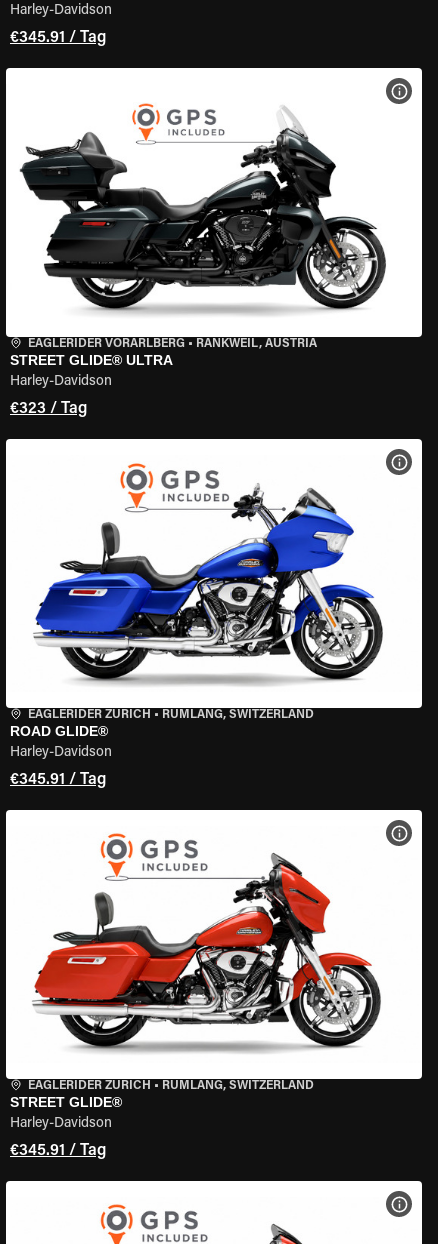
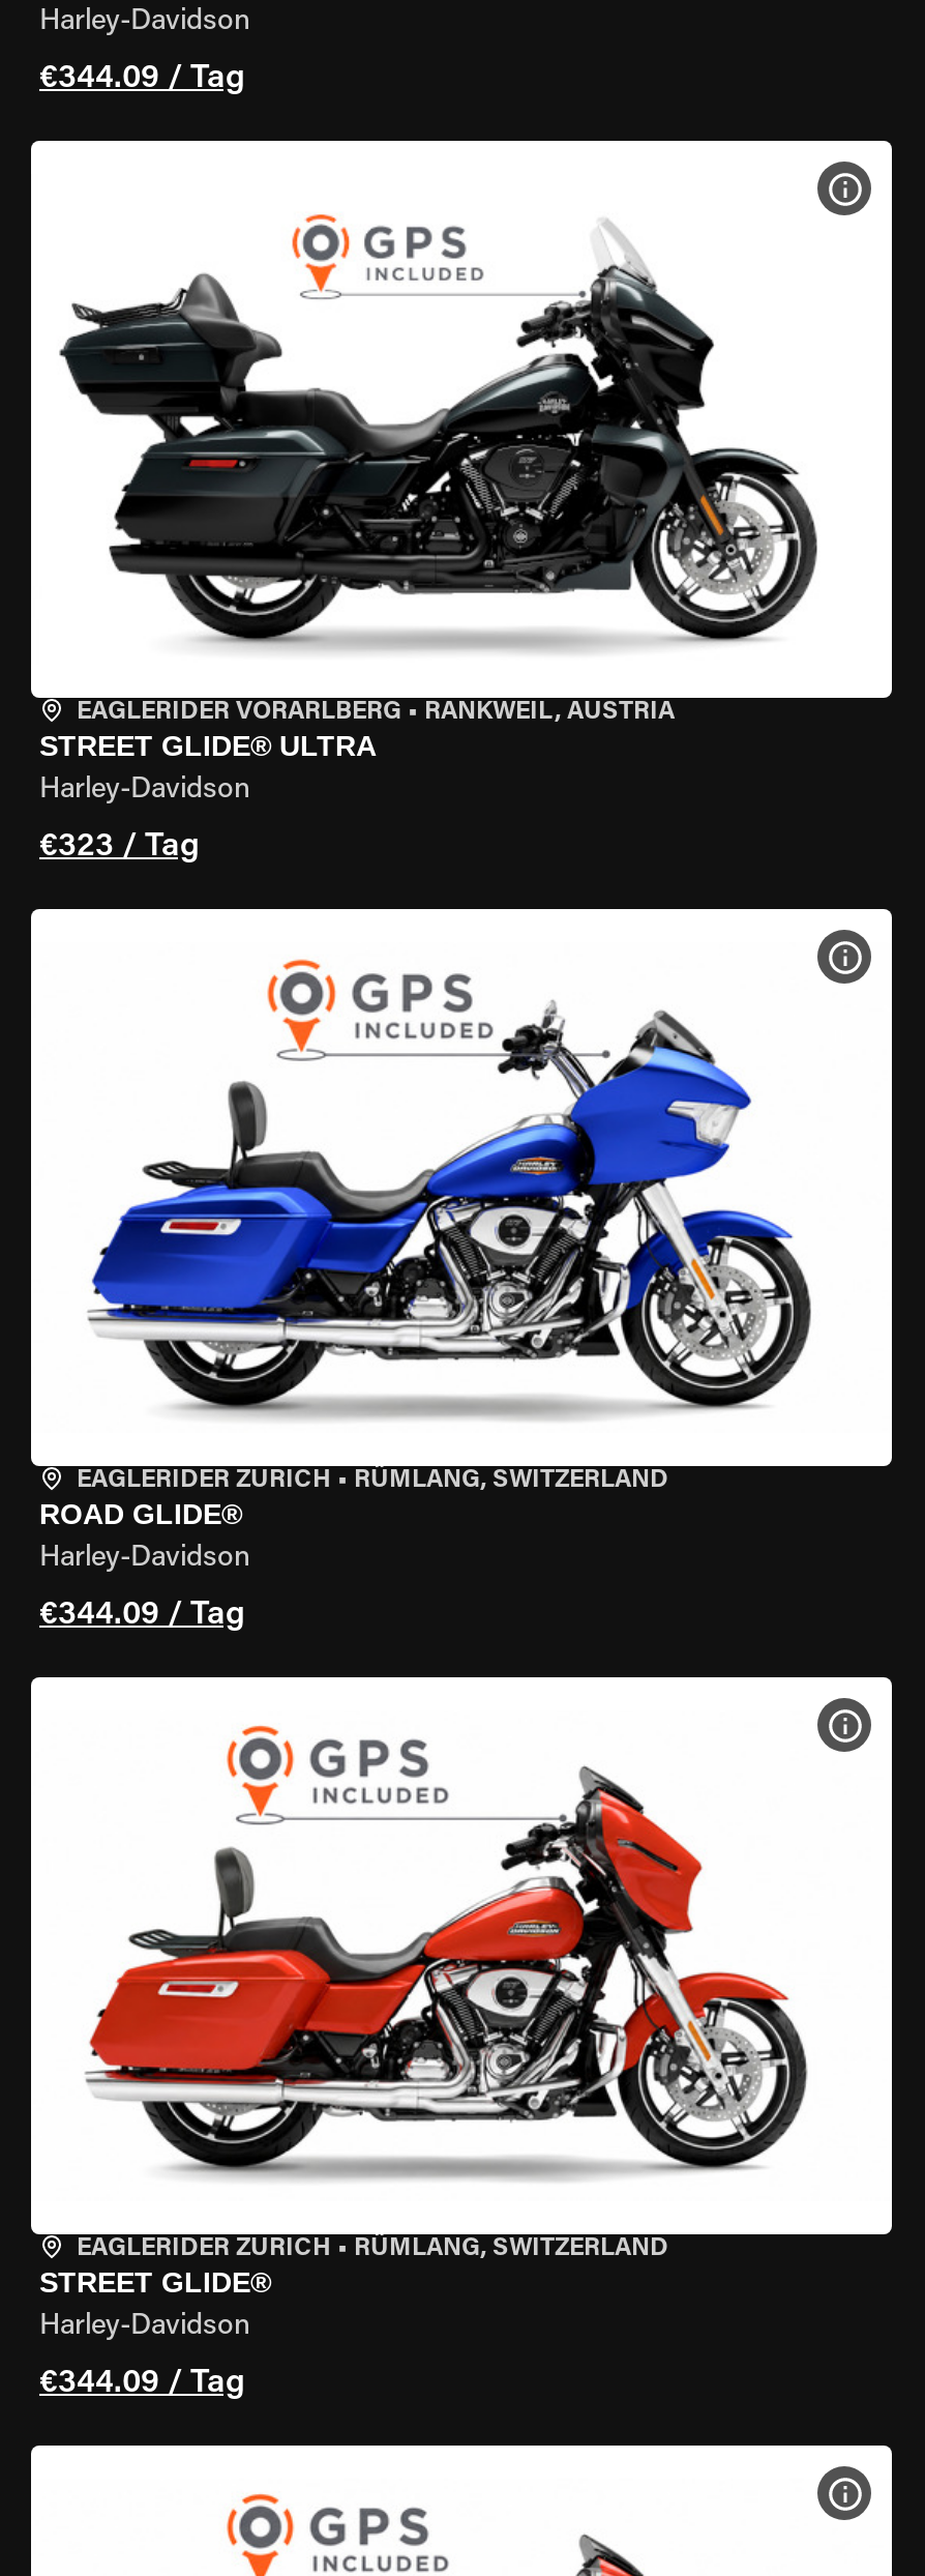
[10,30,106,46] €345.91 / Tag -> [39,62,244,95] €344.09 / Tag
[10,772,106,788] €345.91 / Tag -> [39,1599,244,1632] €344.09 / Tag
[10,1143,106,1159] €345.91 / Tag -> [39,2367,244,2400] €344.09 / Tag

